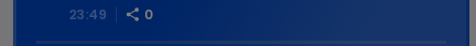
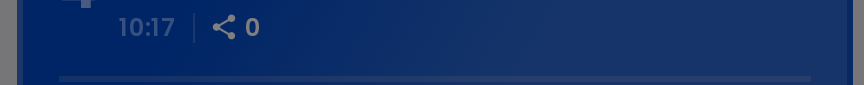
[69,5,153,24] 23:49 0 -> [119,10,261,44] 10:17 0

